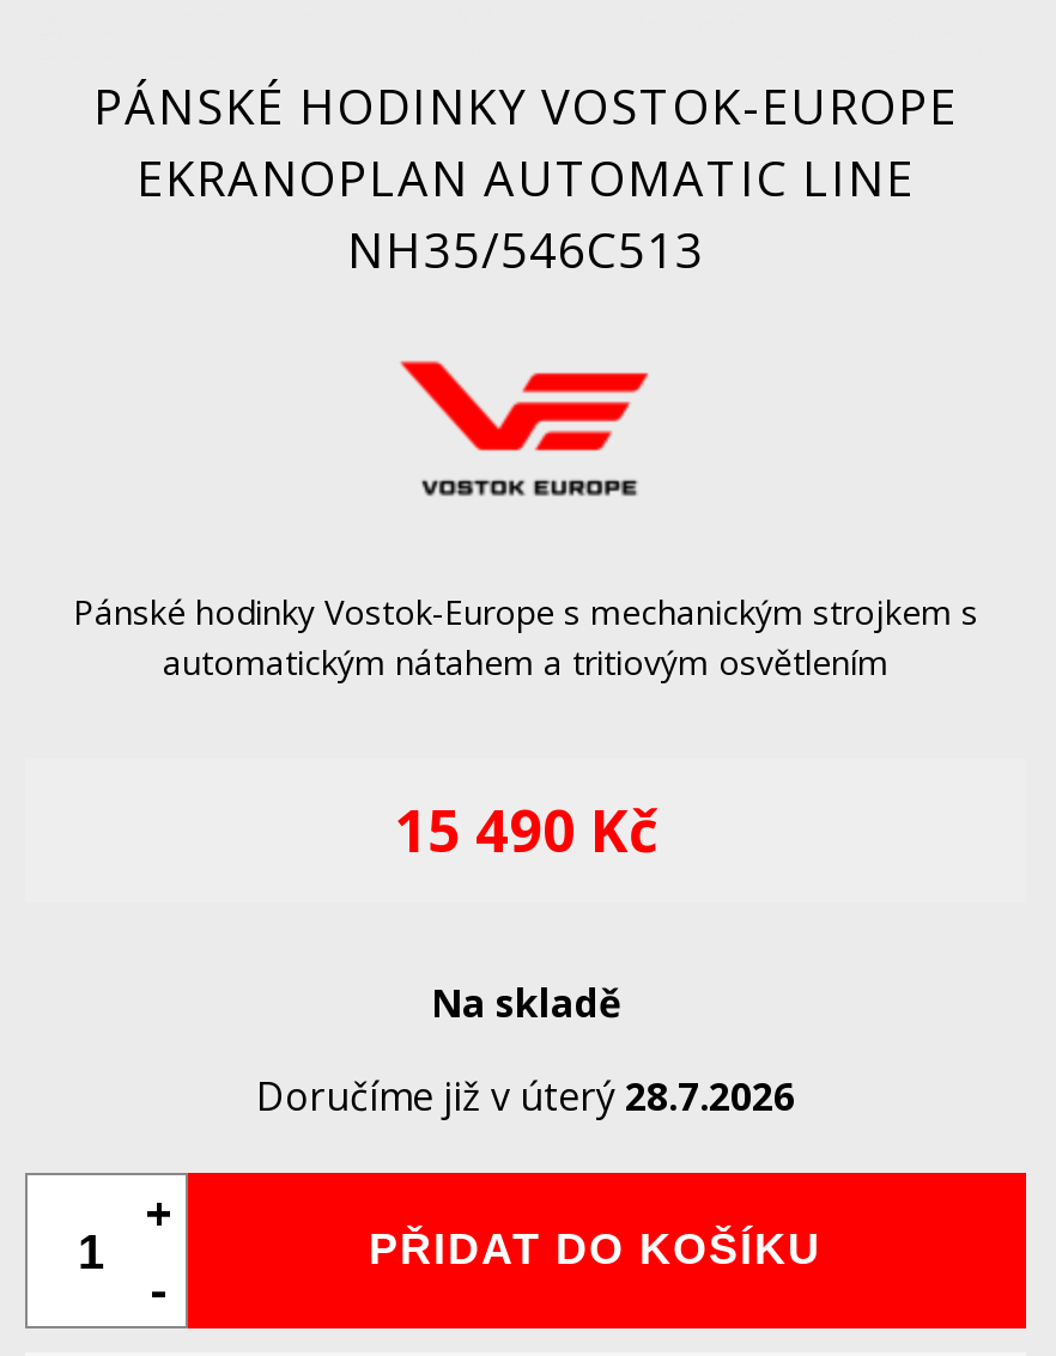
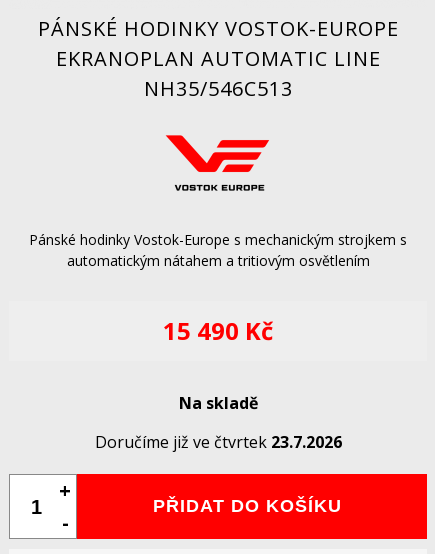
[256,1071,795,1123] Doručíme již v úterý 28.7.2026 -> [94,431,341,453] Doručíme již ve čtvrtek 23.7.2026

